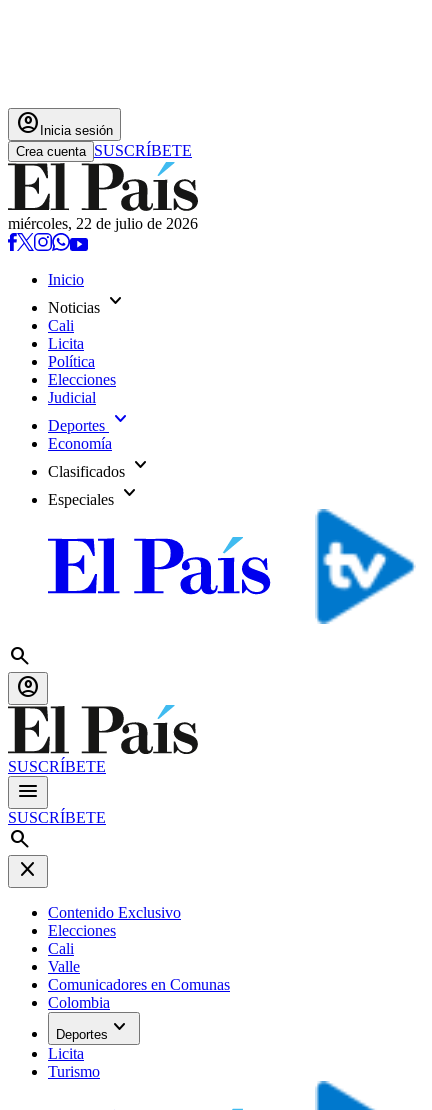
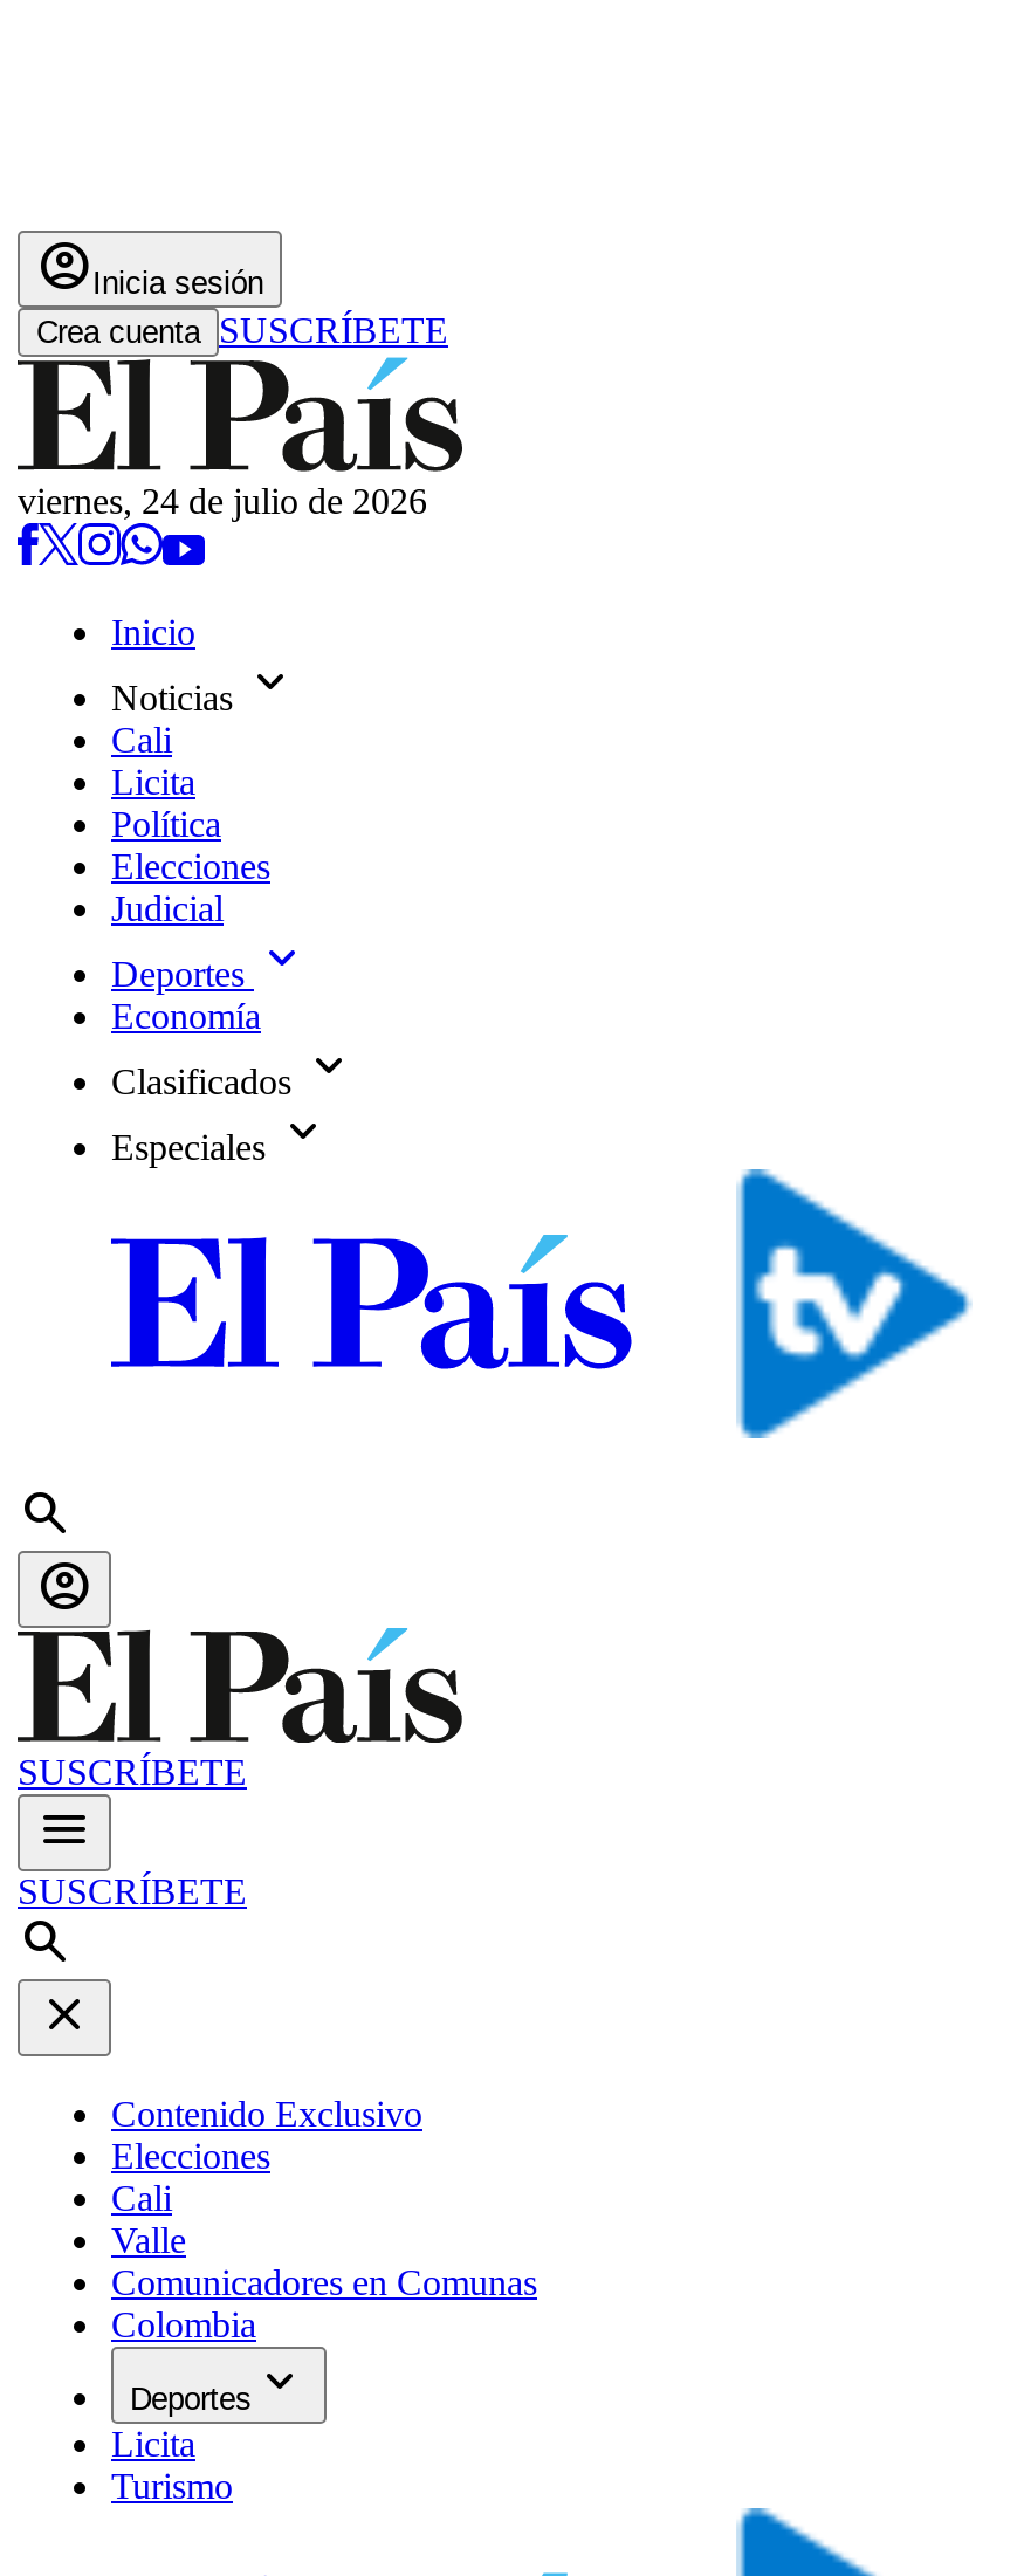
[8,215,198,232] miércoles, 22 de julio de 2026 -> [18,481,427,521] viernes, 24 de julio de 2026

